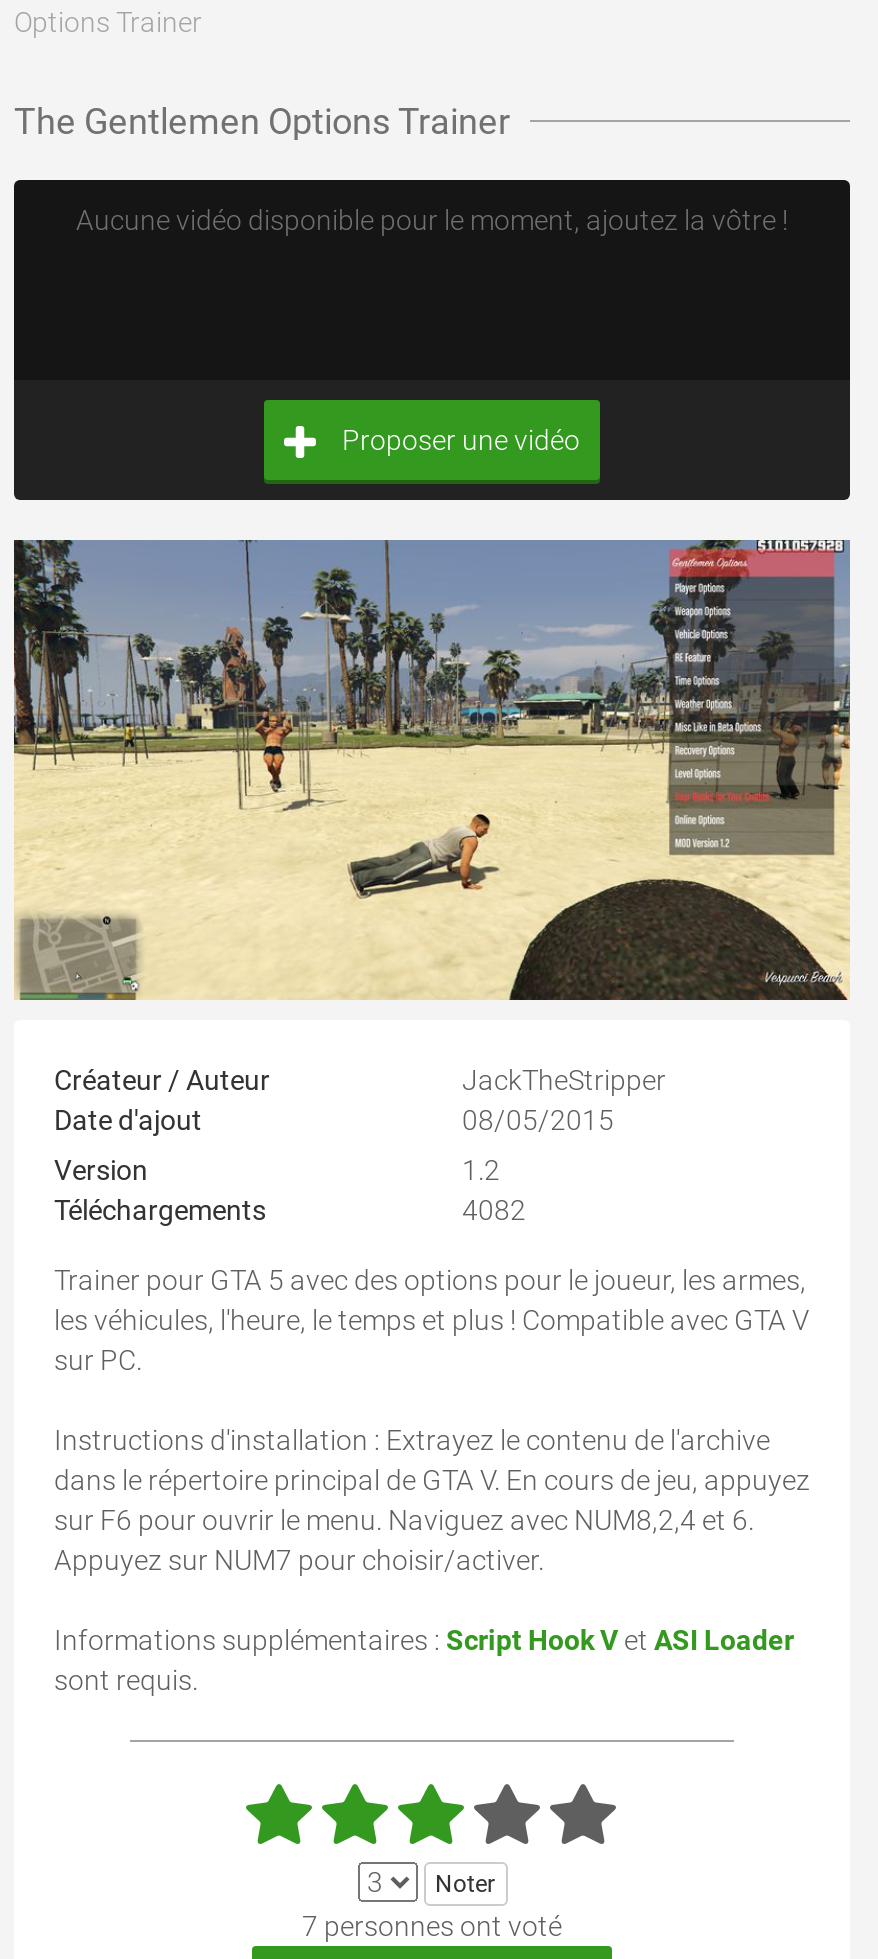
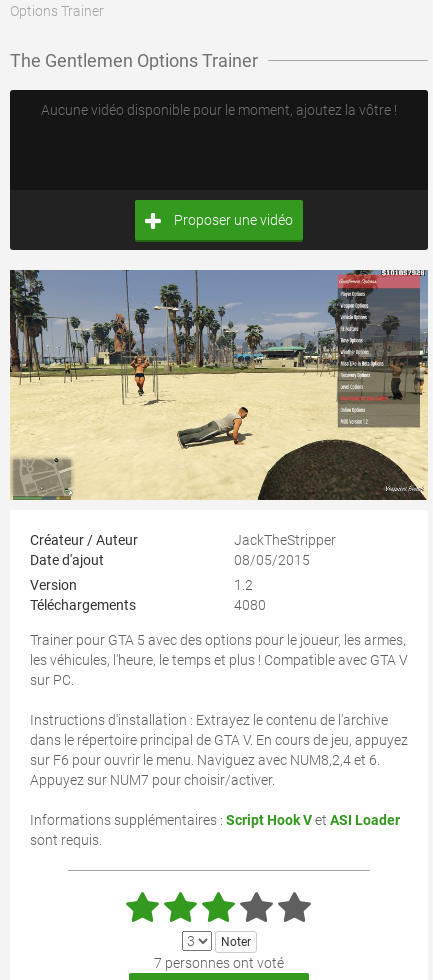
[462,1194,526,1226] 4082 -> [234,597,266,613] 4080

